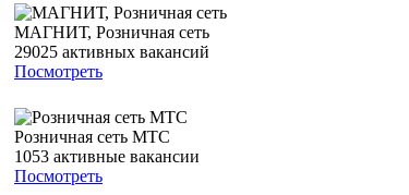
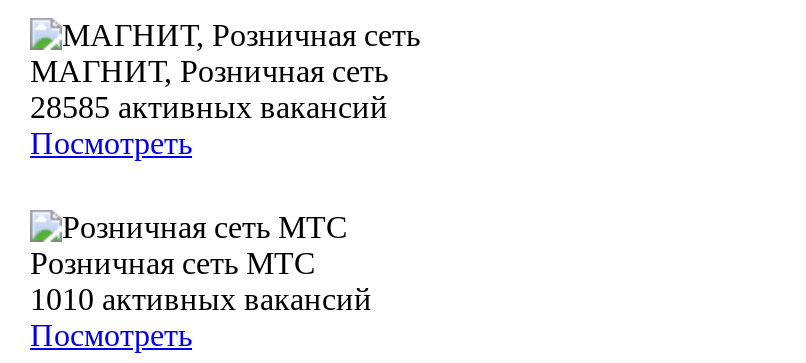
[14,43,209,61] 29025 активных вакансий -> [30,91,388,125] 28585 активных вакансий
[14,147,200,166] 1053 активные вакансии -> [30,283,372,317] 1010 активных вакансий

